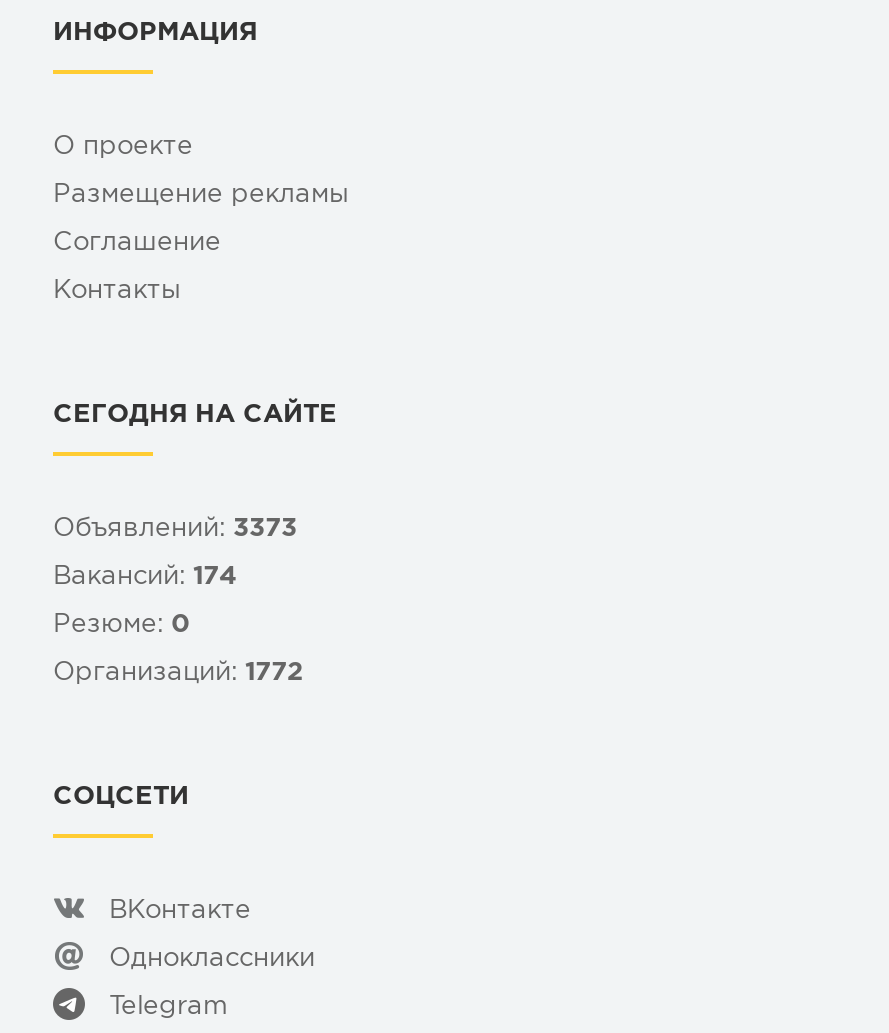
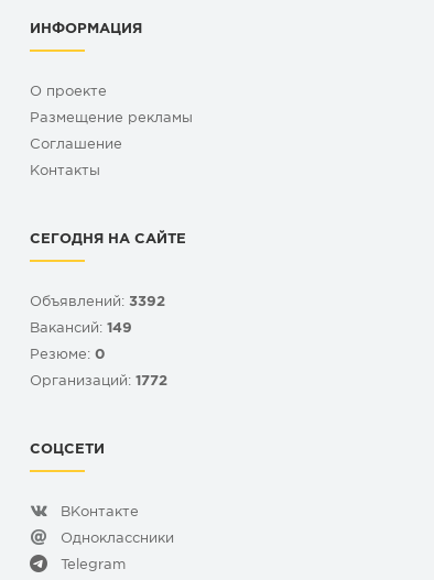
[53,518,297,540] Объявлений: 3373 -> [30,296,165,308] Объявлений: 3392
[53,566,237,588] Вакансий: 174 -> [30,322,132,335] Вакансий: 149

